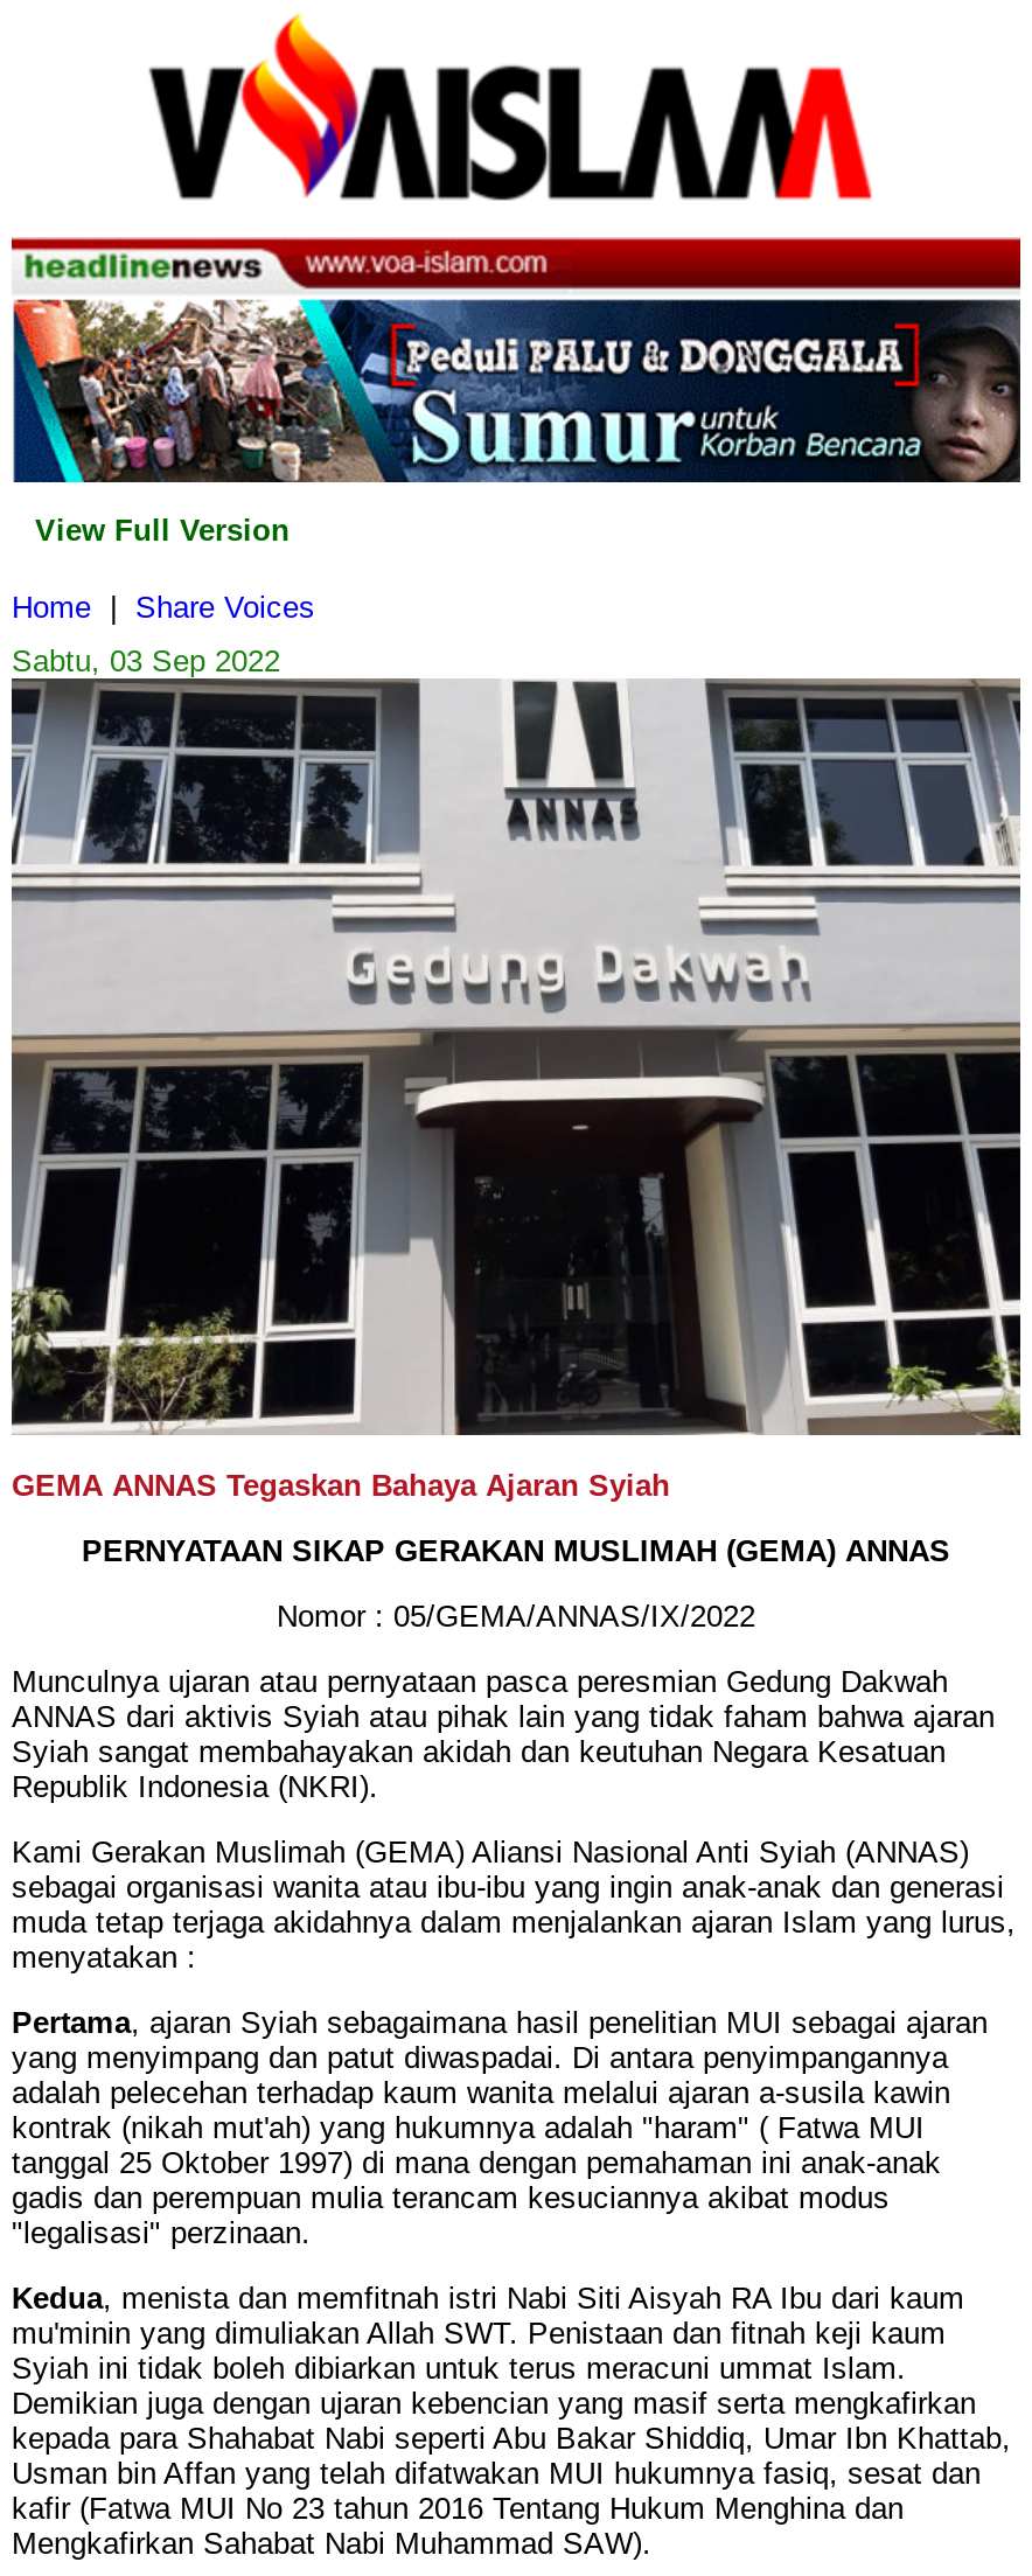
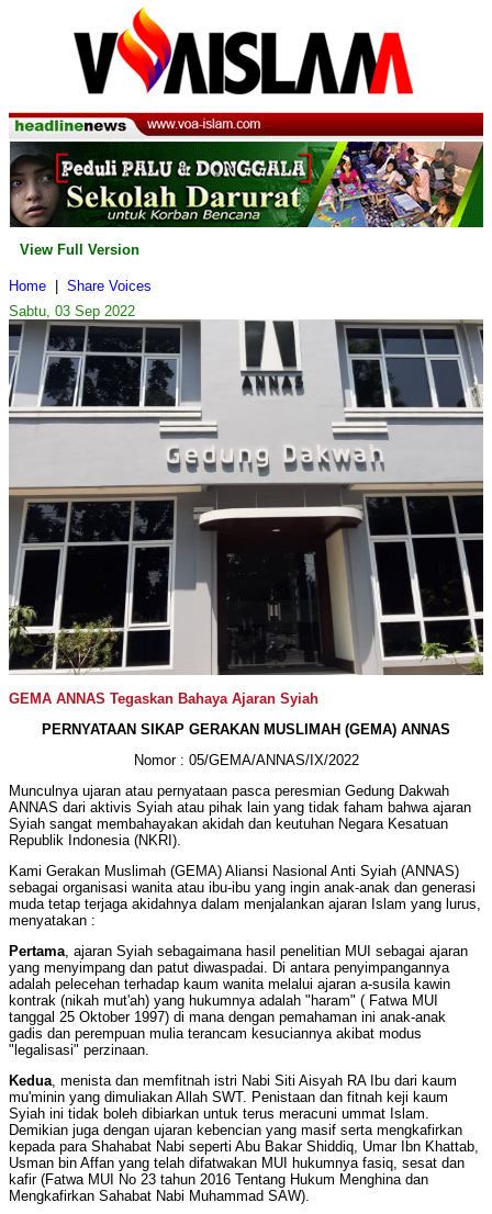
[12,298,1020,485] [image] -> [9,140,483,228] [image]

